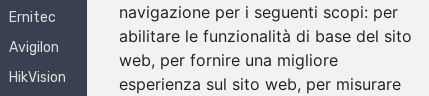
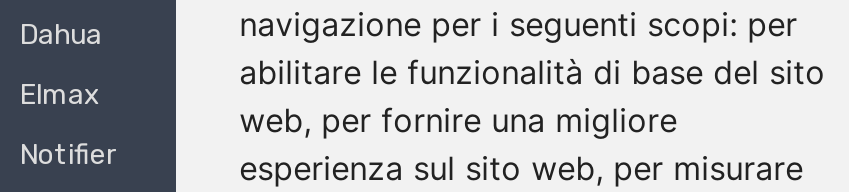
[9,9,56,26] Ernitec -> [20,18,102,52] Dahua
[9,39,59,56] Avigilon -> [20,78,100,112] Elmax
[9,69,66,86] HikVision -> [20,138,116,172] Notifier

